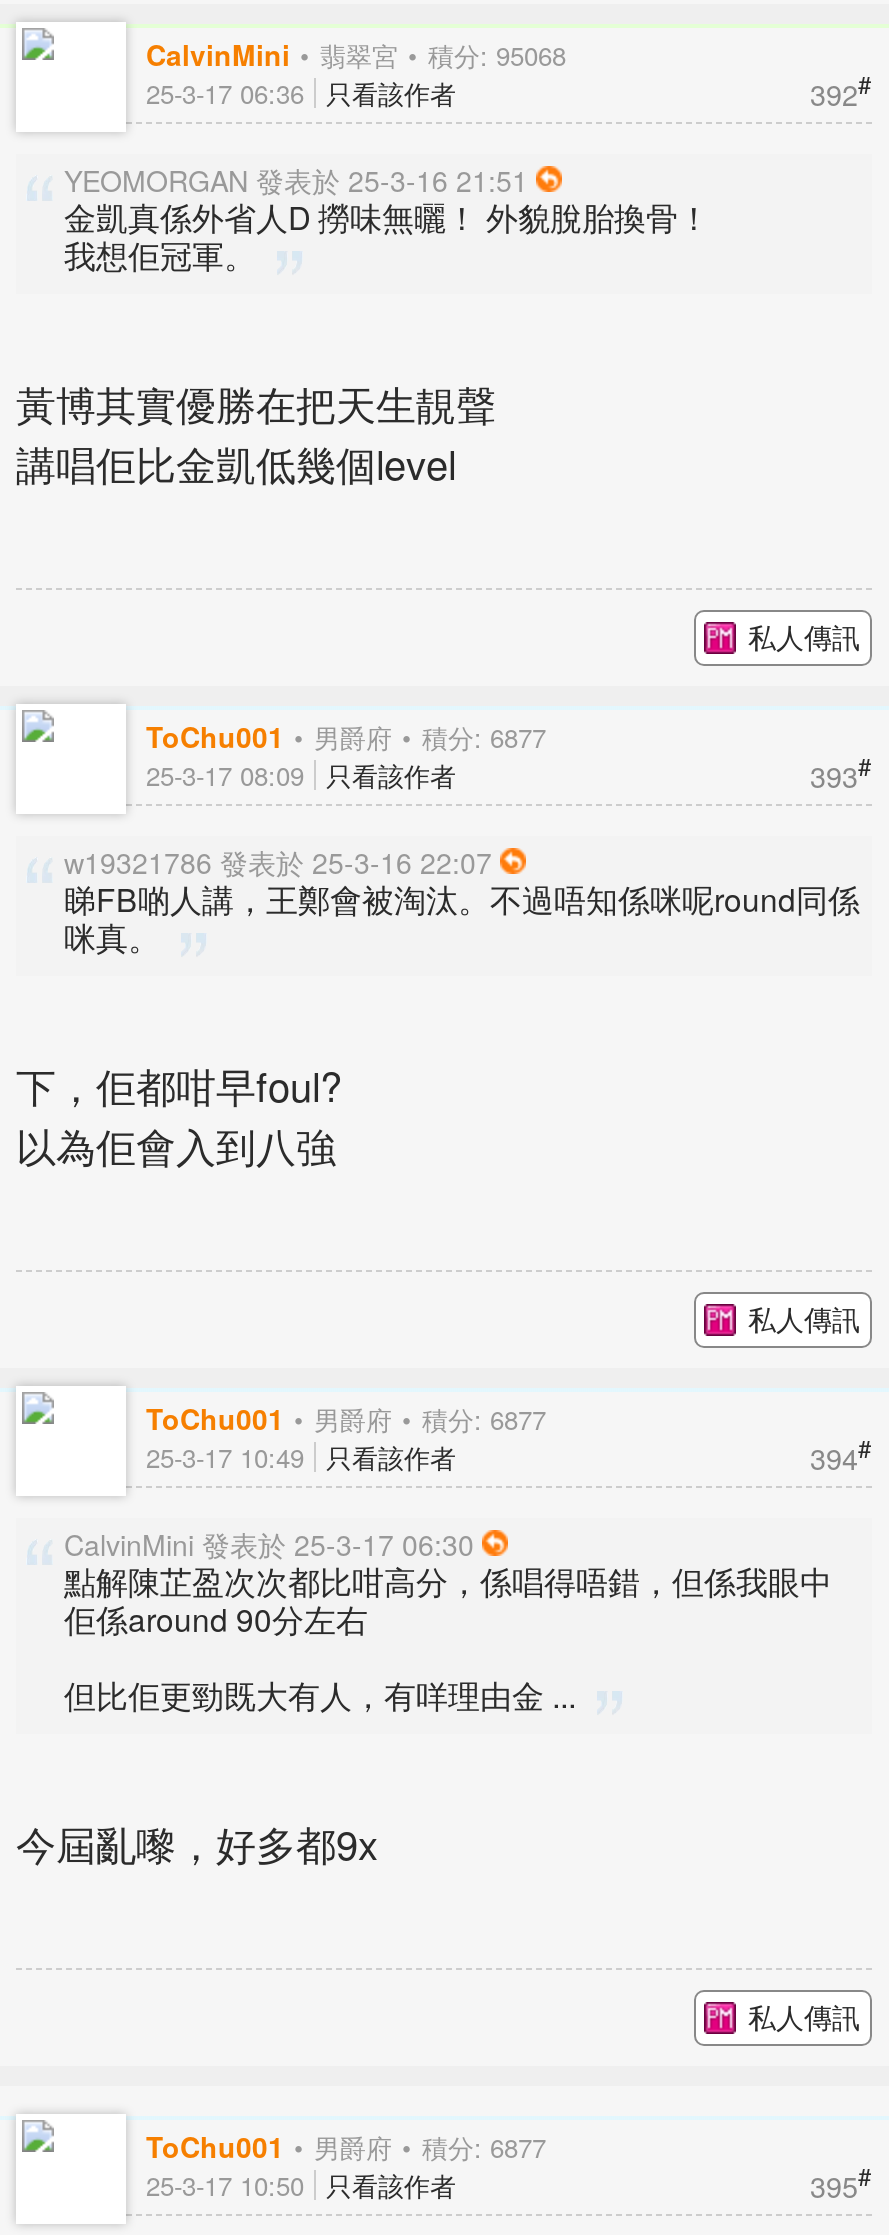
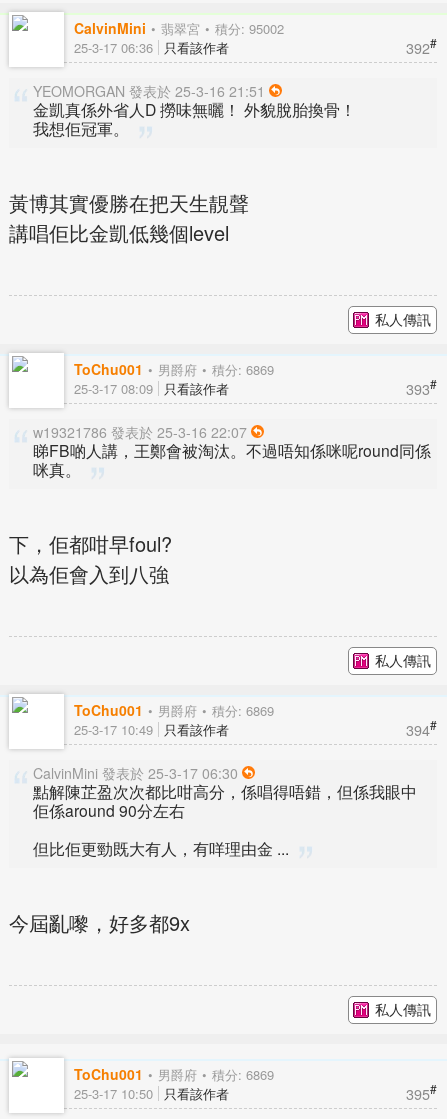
[428,35,566,73] 積分: 95068 -> [215,18,284,37] 積分: 95002
[146,715,546,755] ToChu001 男爵府 積分: 6877 -> [74,358,274,378] ToChu001 男爵府 積分: 6869
[146,1397,546,1437] ToChu001 男爵府 積分: 6877 -> [74,699,274,719] ToChu001 男爵府 積分: 6869
[146,2125,546,2165] ToChu001 男爵府 積分: 6877 -> [74,1063,274,1083] ToChu001 男爵府 積分: 6869

